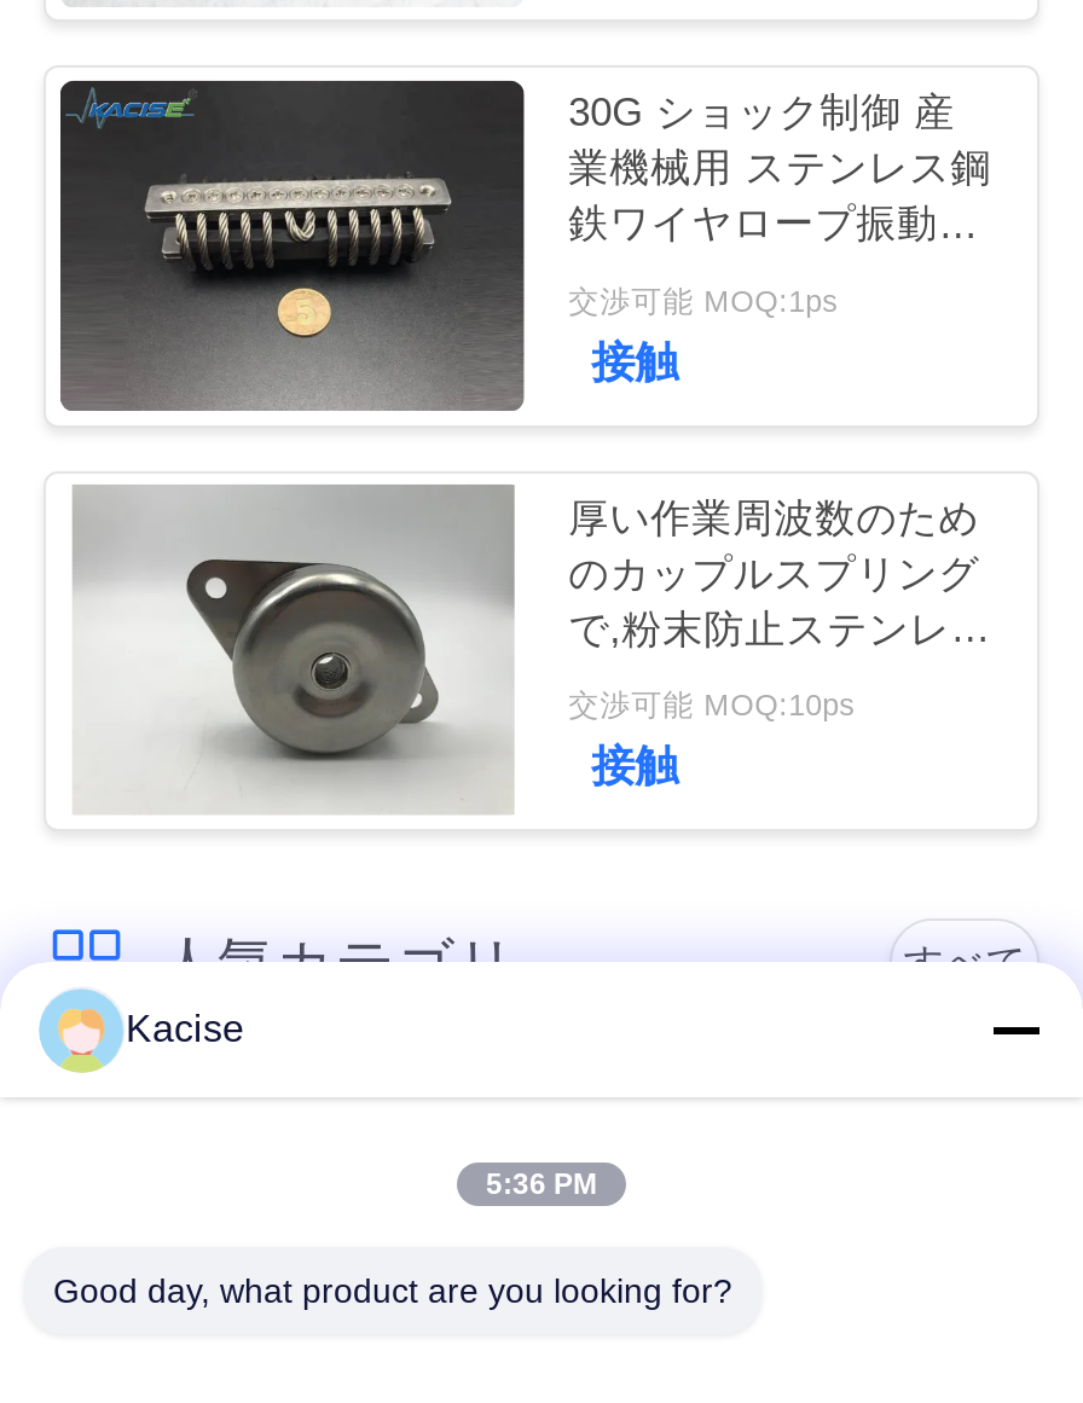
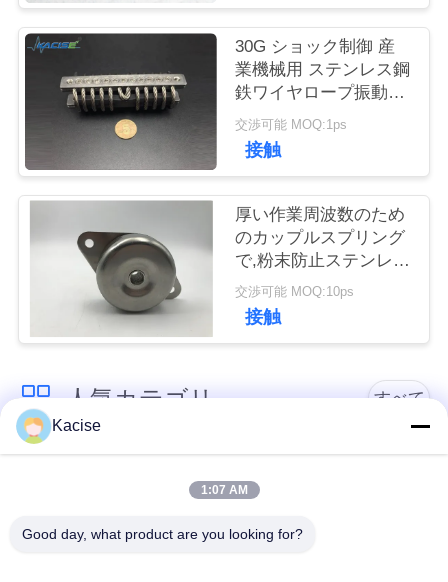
[486,1167,597,1201] 5:36 PM -> [200,483,247,497] 1:07 AM

